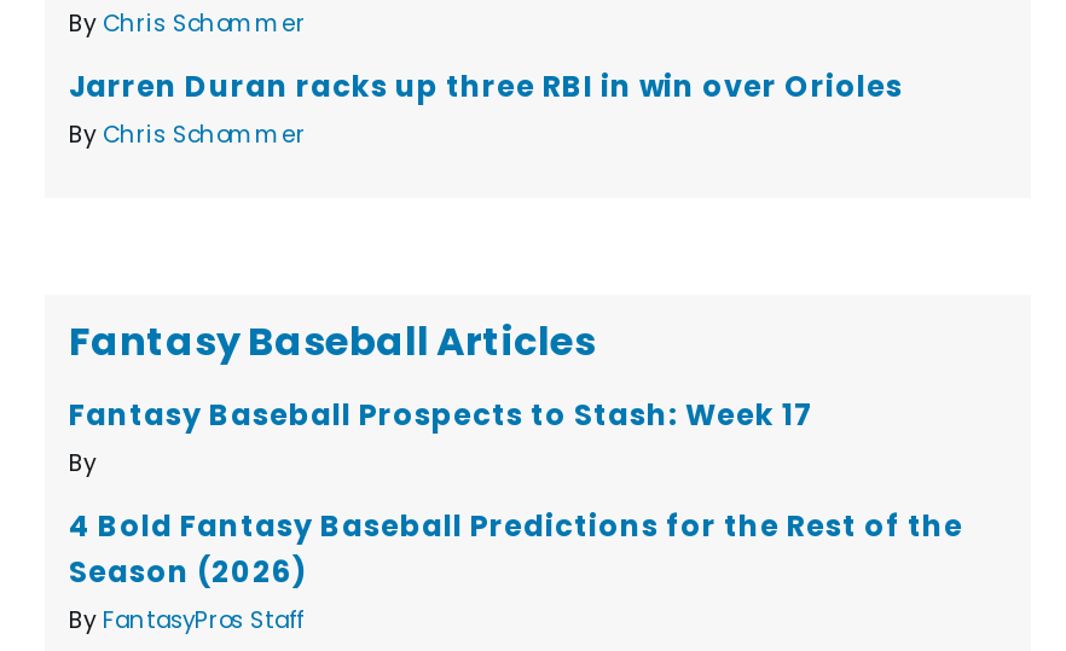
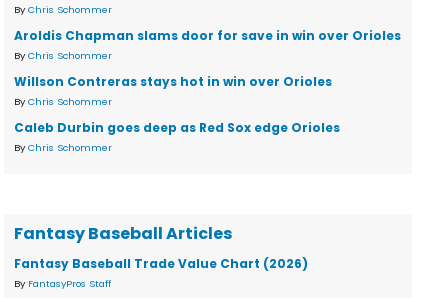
[69,66,903,107] Jarren Duran racks up three RBI in win over Orioles -> [14,27,401,136] Aroldis Chapman slams door for save in win over Orioles | By Chris Schommer | Willson Contreras stays hot in win over Orioles | By Chris Schommer | Caleb Durbin goes deep as Red Sox edge Orioles
moved [69,119,596,371] -> [14,141,232,245]: By Chris Schommer | Fantasy Baseball Articles
[69,395,963,593] Fantasy Baseball Prospects to Stash: Week 17 | By | 4 Bold Fantasy Baseball Predictions for the Rest of the | Season (2026) -> [14,255,308,272] Fantasy Baseball Trade Value Chart (2026)

